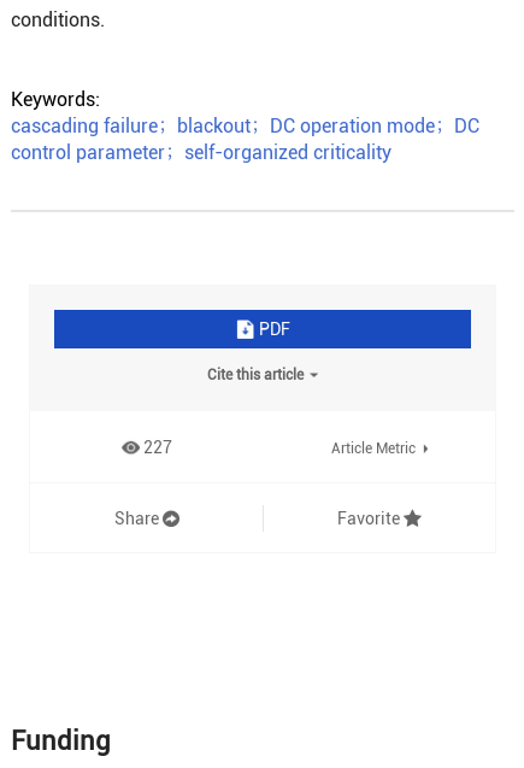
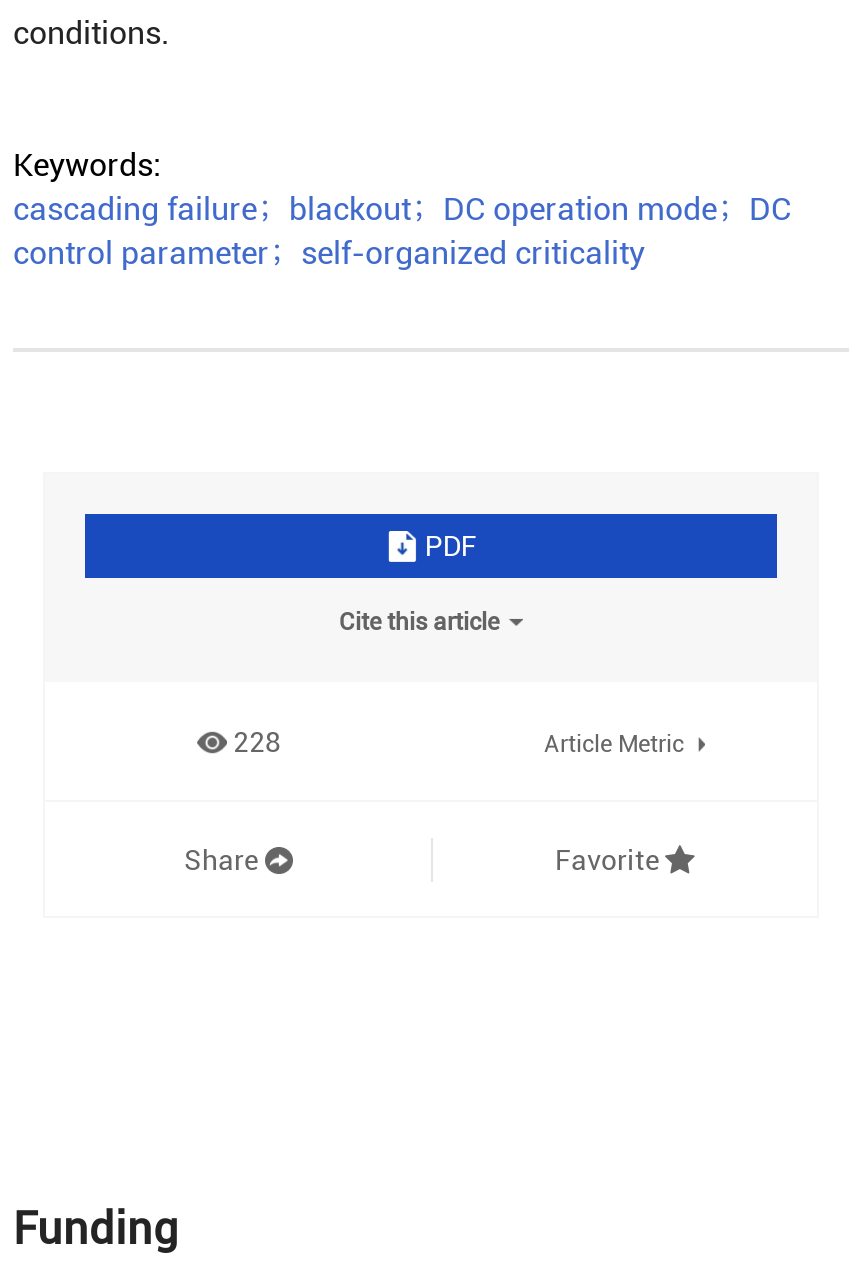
[143,438,172,457] 227 -> [233,726,281,758] 228

